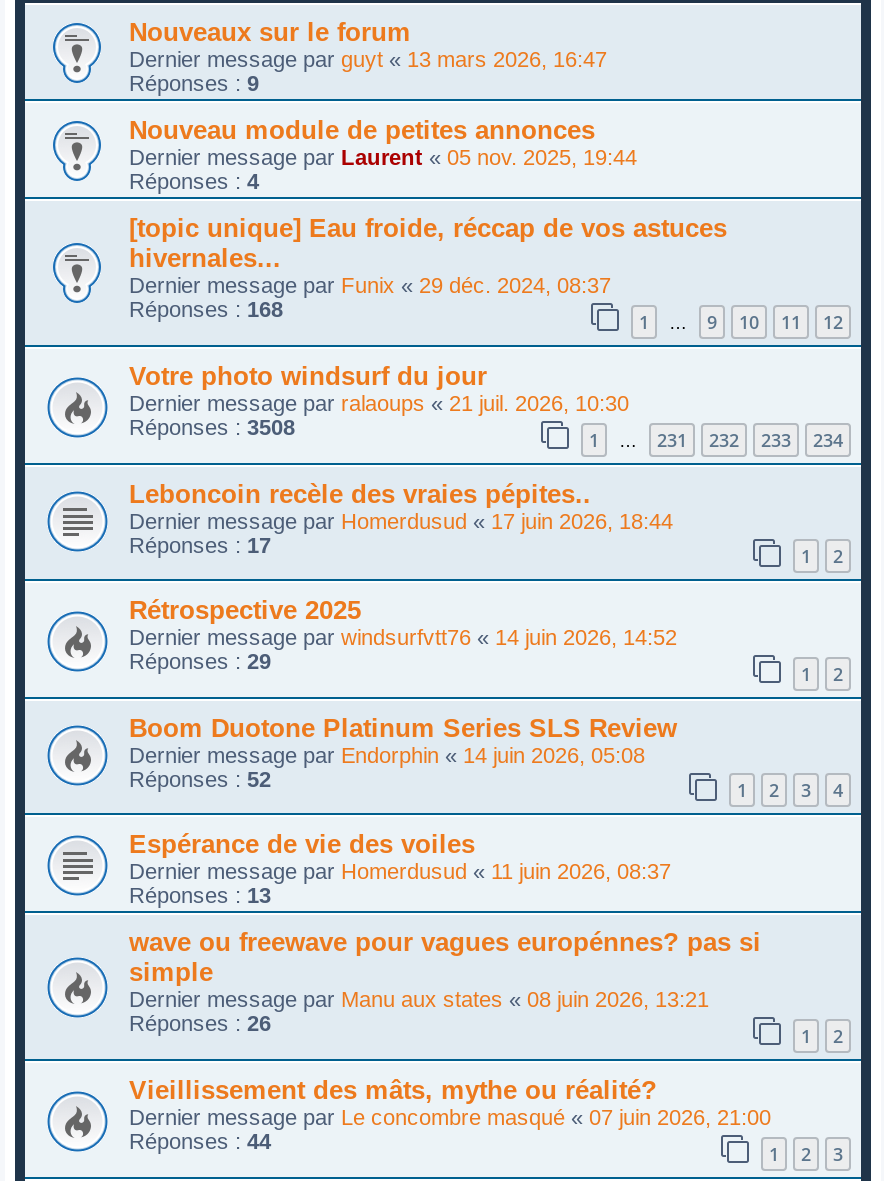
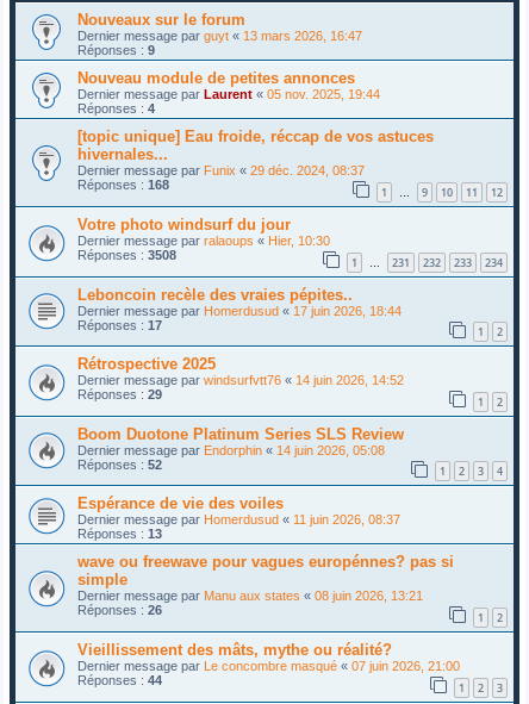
[129,391,629,415] Dernier message par ralaoups «21 juil. 2026, 10:30 -> [77,233,330,248] Dernier message par ralaoups «Hier, 10:30

